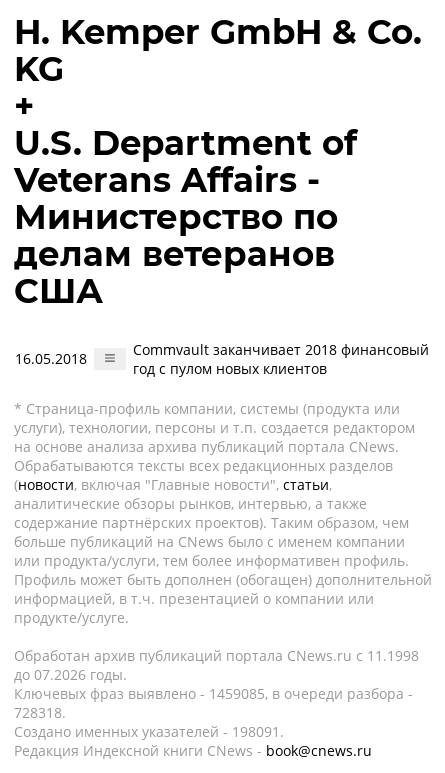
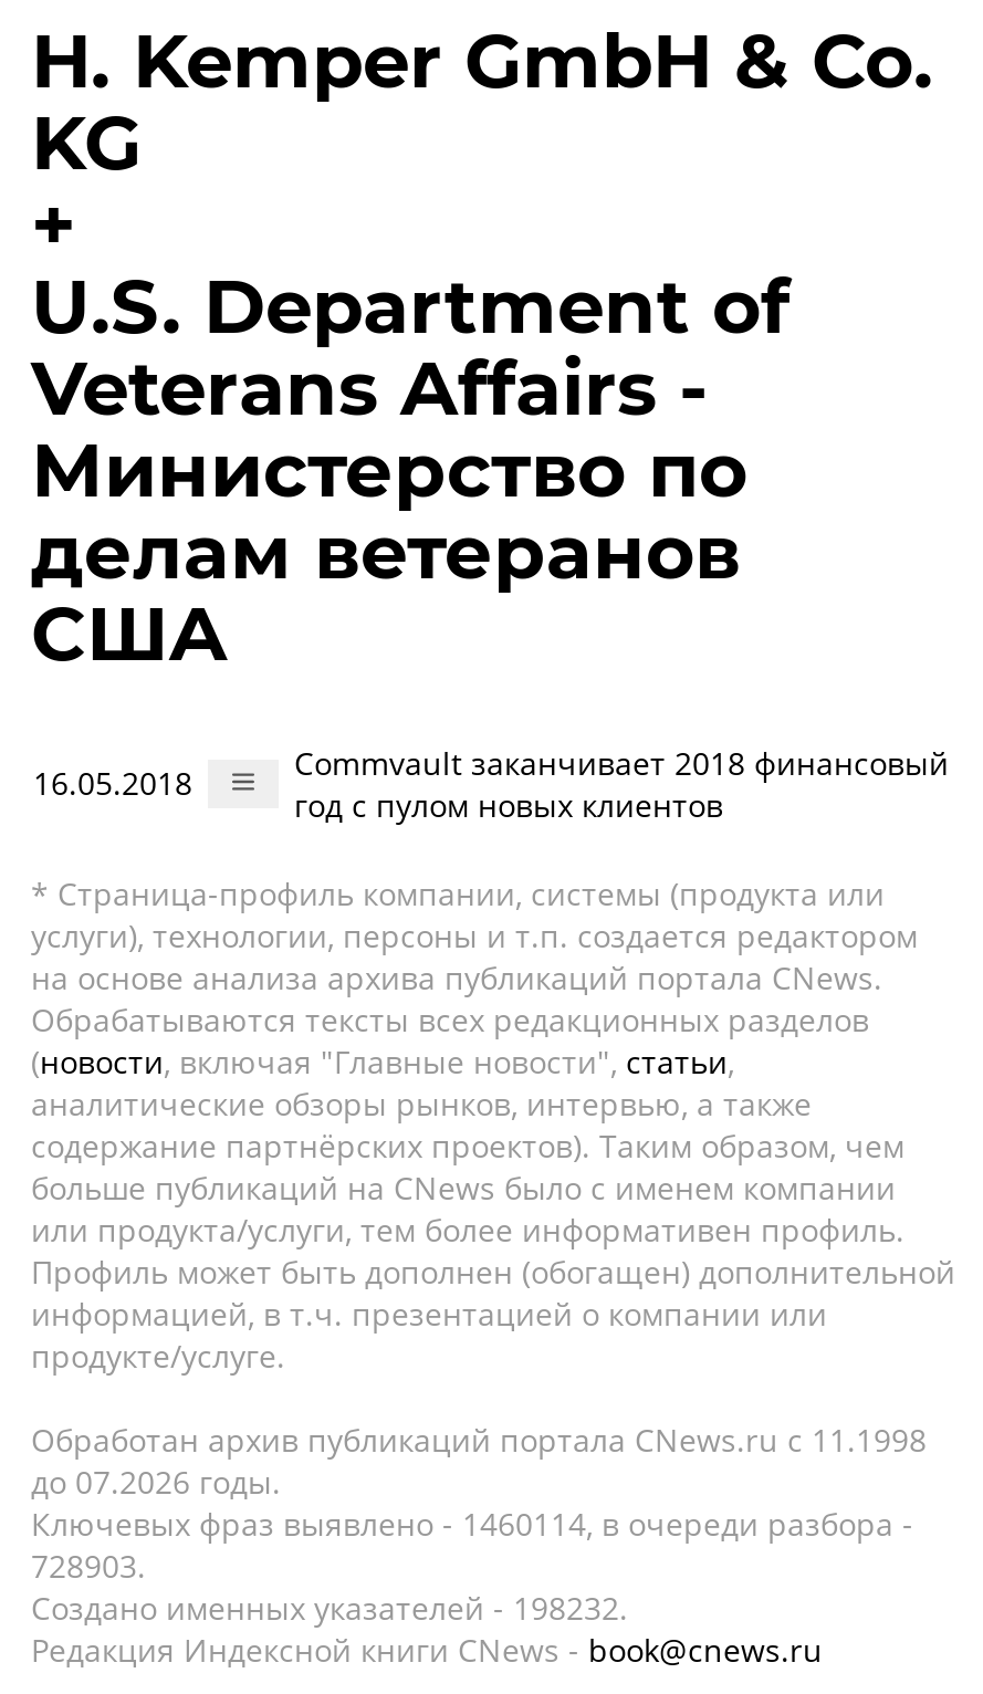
[14,684,413,703] Ключевых фраз выявлено - 1459085, в очереди разбора - -> [31,1503,913,1545] Ключевых фраз выявлено - 1460114, в очереди разбора -
[14,703,66,722] 728318. -> [31,1545,146,1587] 728903.
[14,722,284,741] Создано именных указателей - 198091. -> [31,1587,628,1629] Создано именных указателей - 198232.

